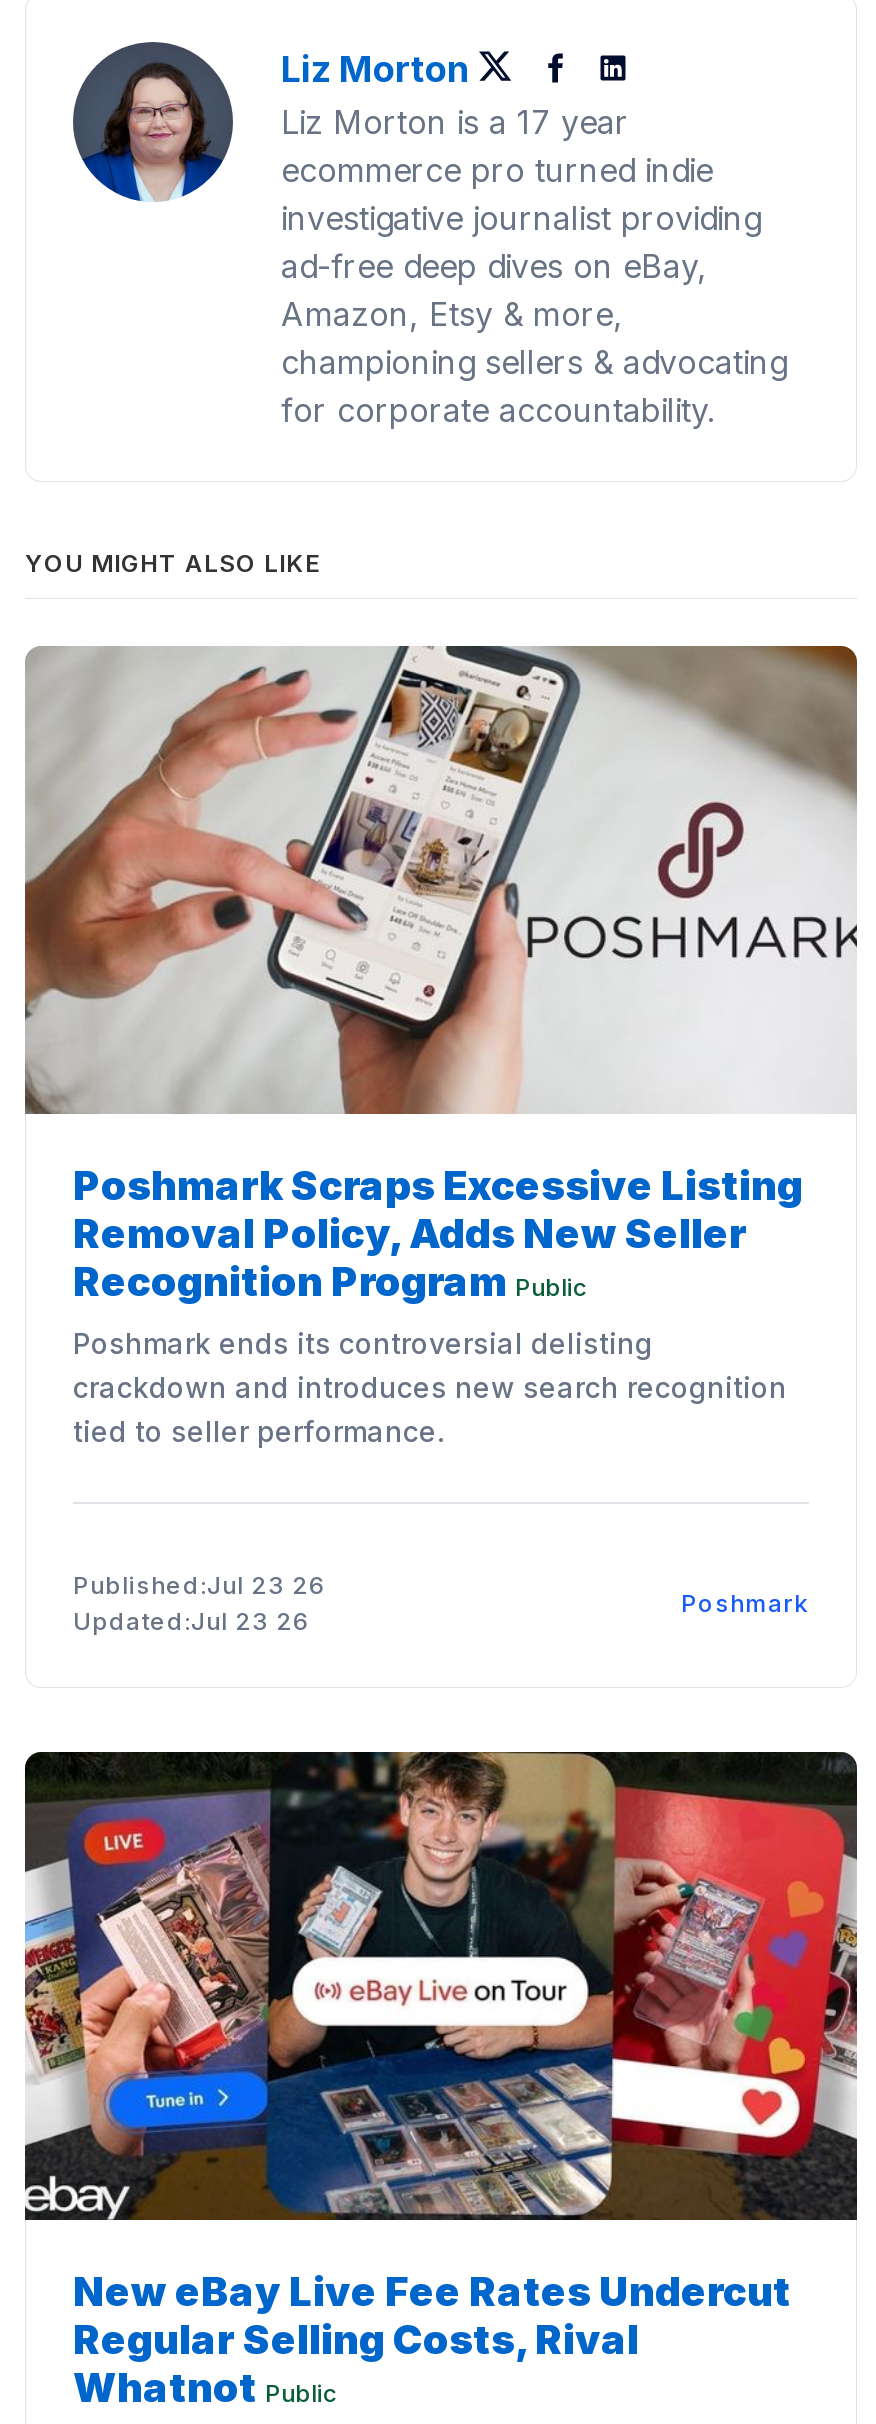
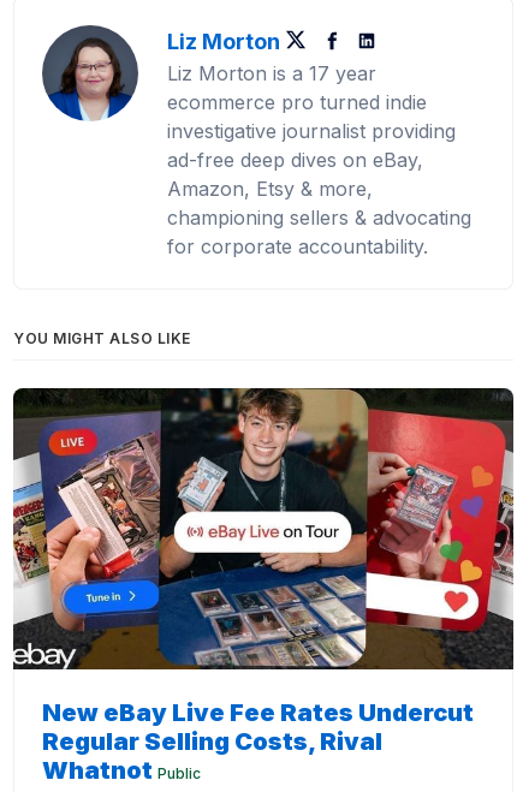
[23,644,859,1448] [image] | Poshmark Scraps Excessive Listing | Removal Policy, Adds New Seller | Recognition Program Public | Poshmark ends its controversial delisting | crackdown and introduces new search recognition | tied to seller performance. -> none
[73,1570,326,1636] Published:Jul 23 26 | Updated:Jul 23 26 -> none
[681,1588,809,1618] Poshmark -> none

